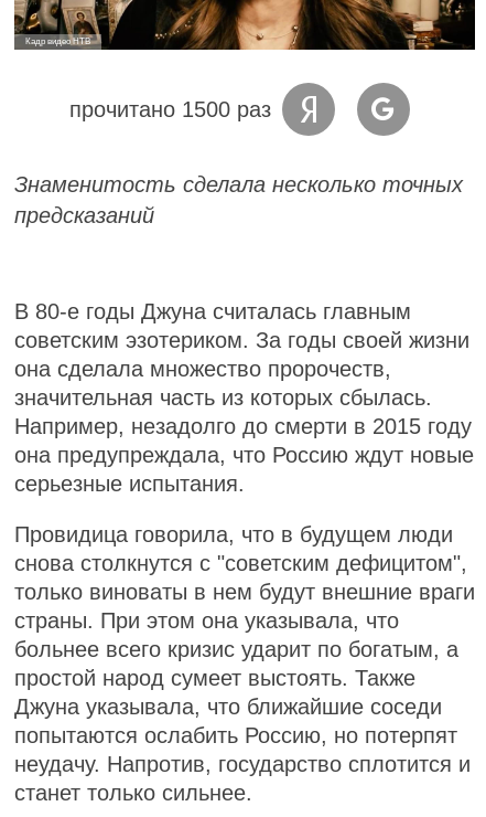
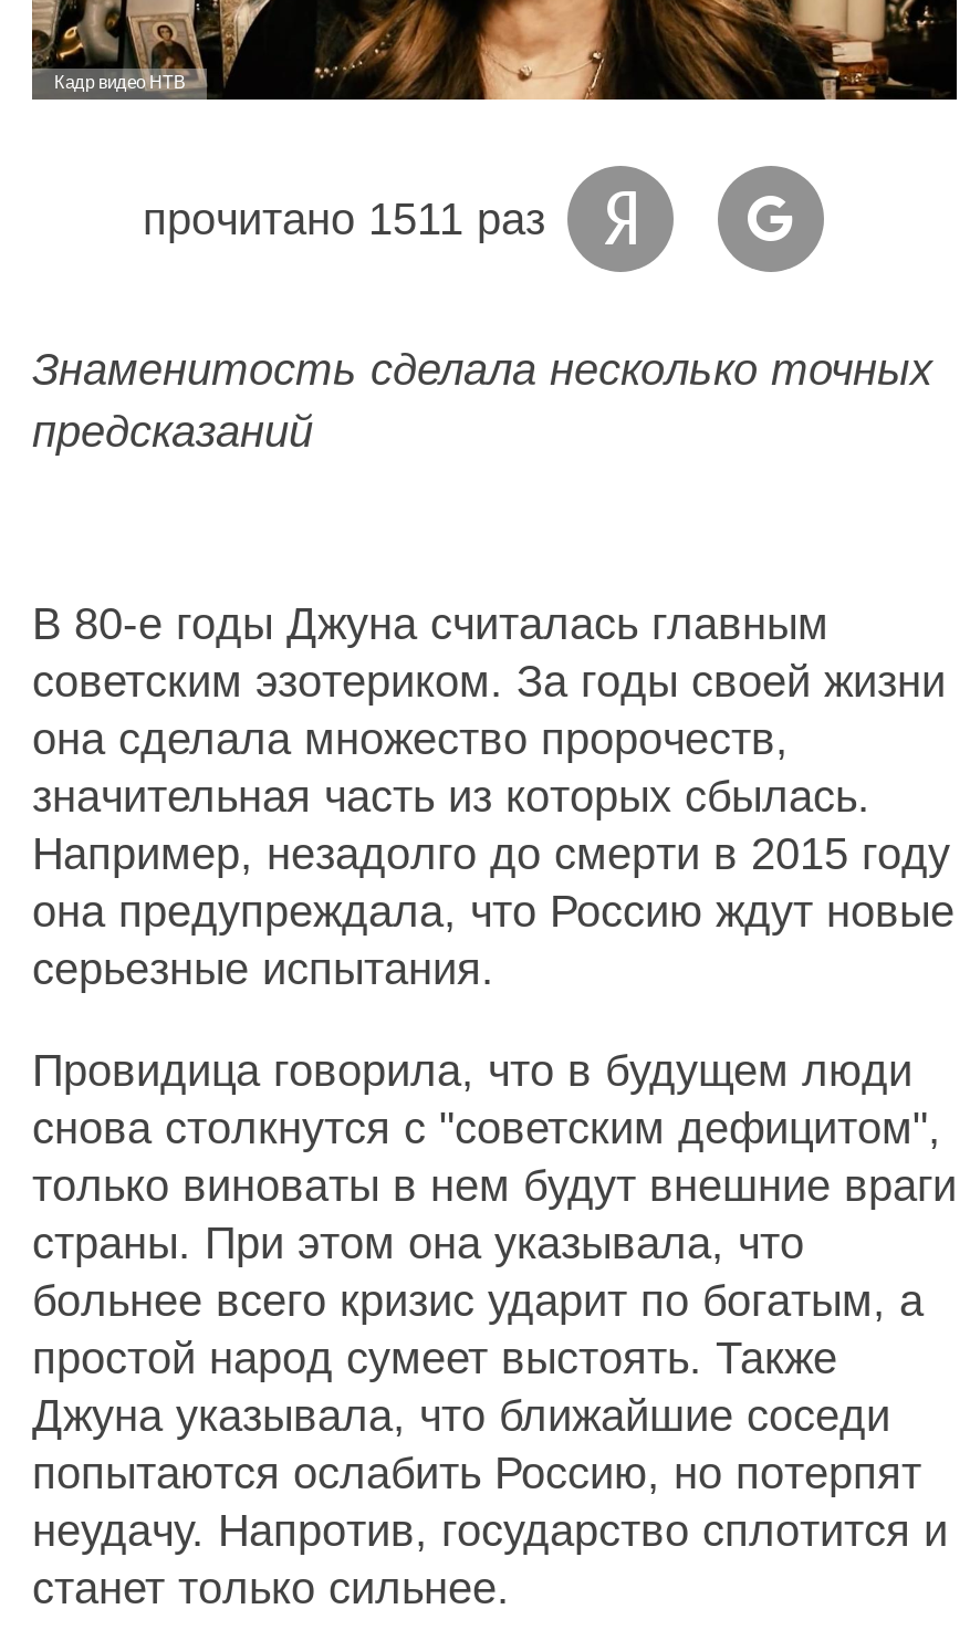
[69,97,271,121] прочитано 1500 раз -> [143,194,545,243] прочитано 1511 раз

